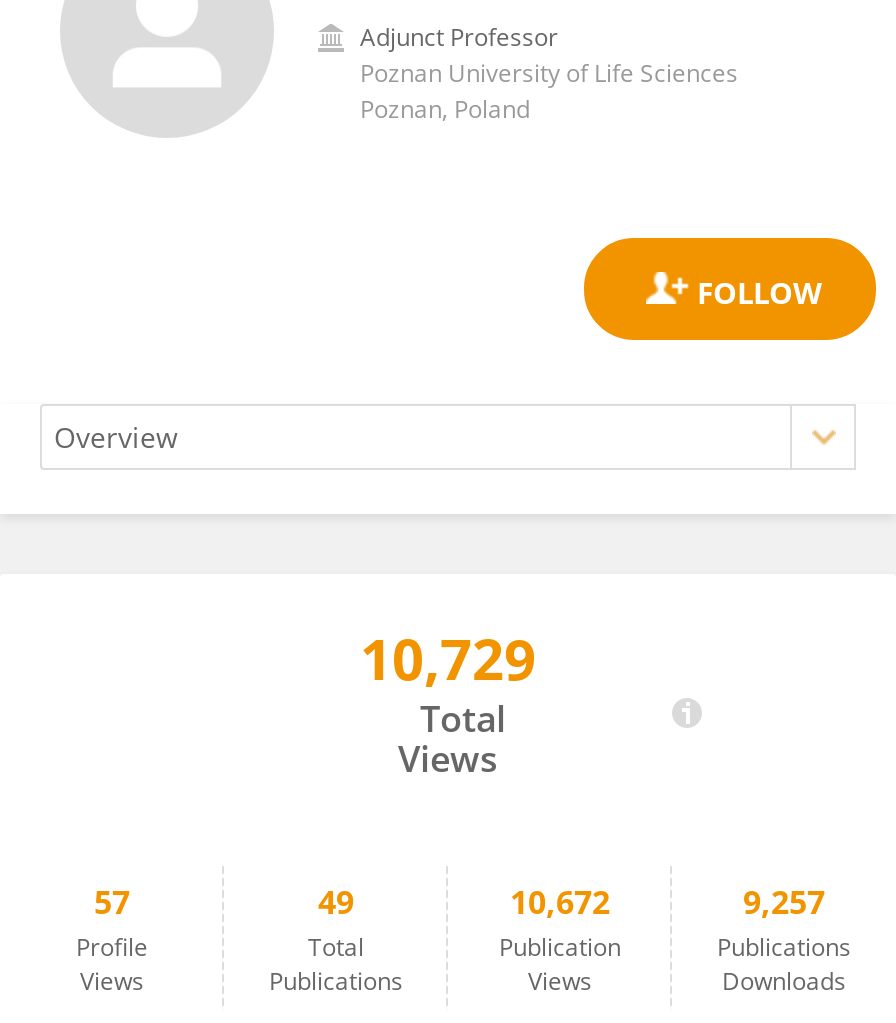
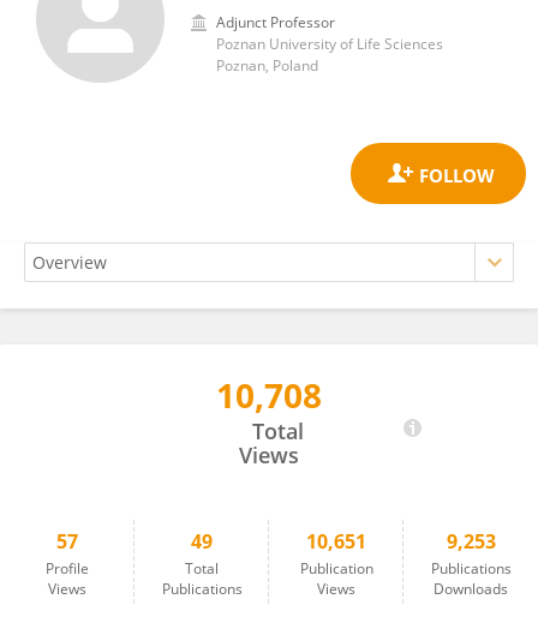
[360,620,536,696] 10,729 -> [216,372,322,418] 10,708
[510,880,610,924] 10,672 -> [306,528,366,555] 10,651
[743,880,825,924] 9,257 -> [446,528,495,555] 9,253

